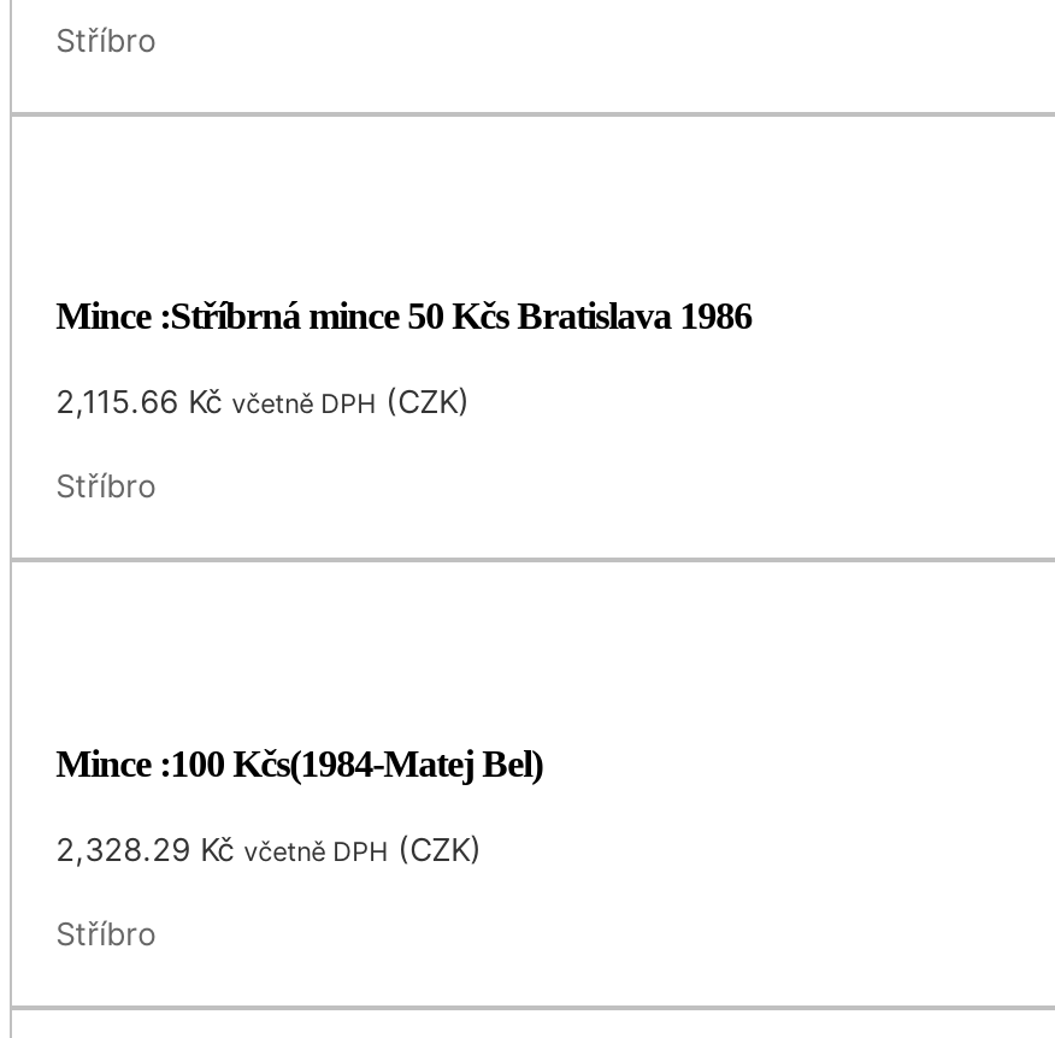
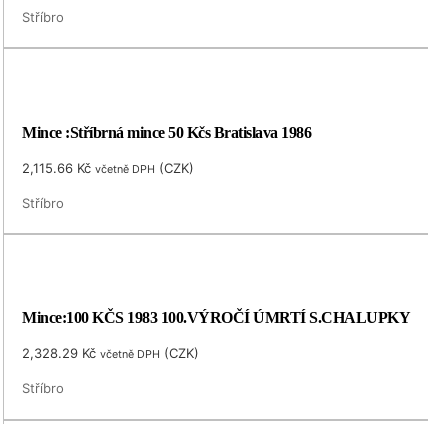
[56,742,542,783] Mince :100 Kčs(1984-Matej Bel) -> [22,309,410,326] Mince:100 KČS 1983 100.VÝROČÍ ÚMRTÍ S.CHALUPKY

